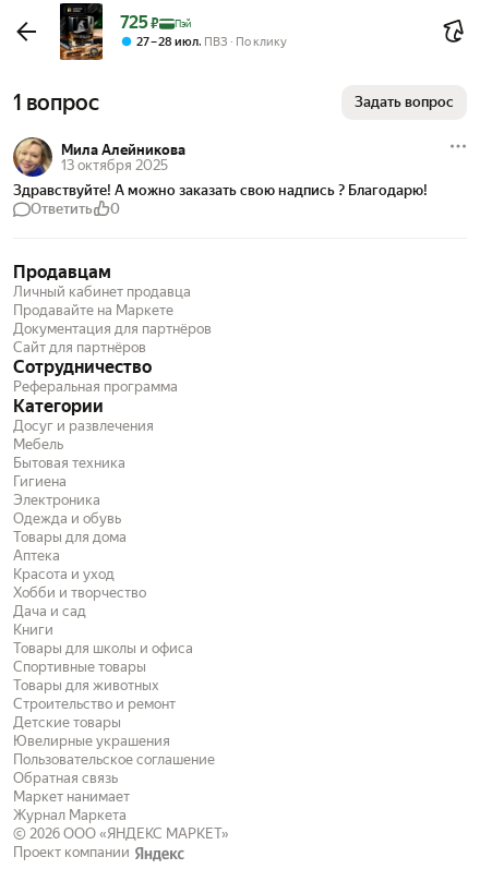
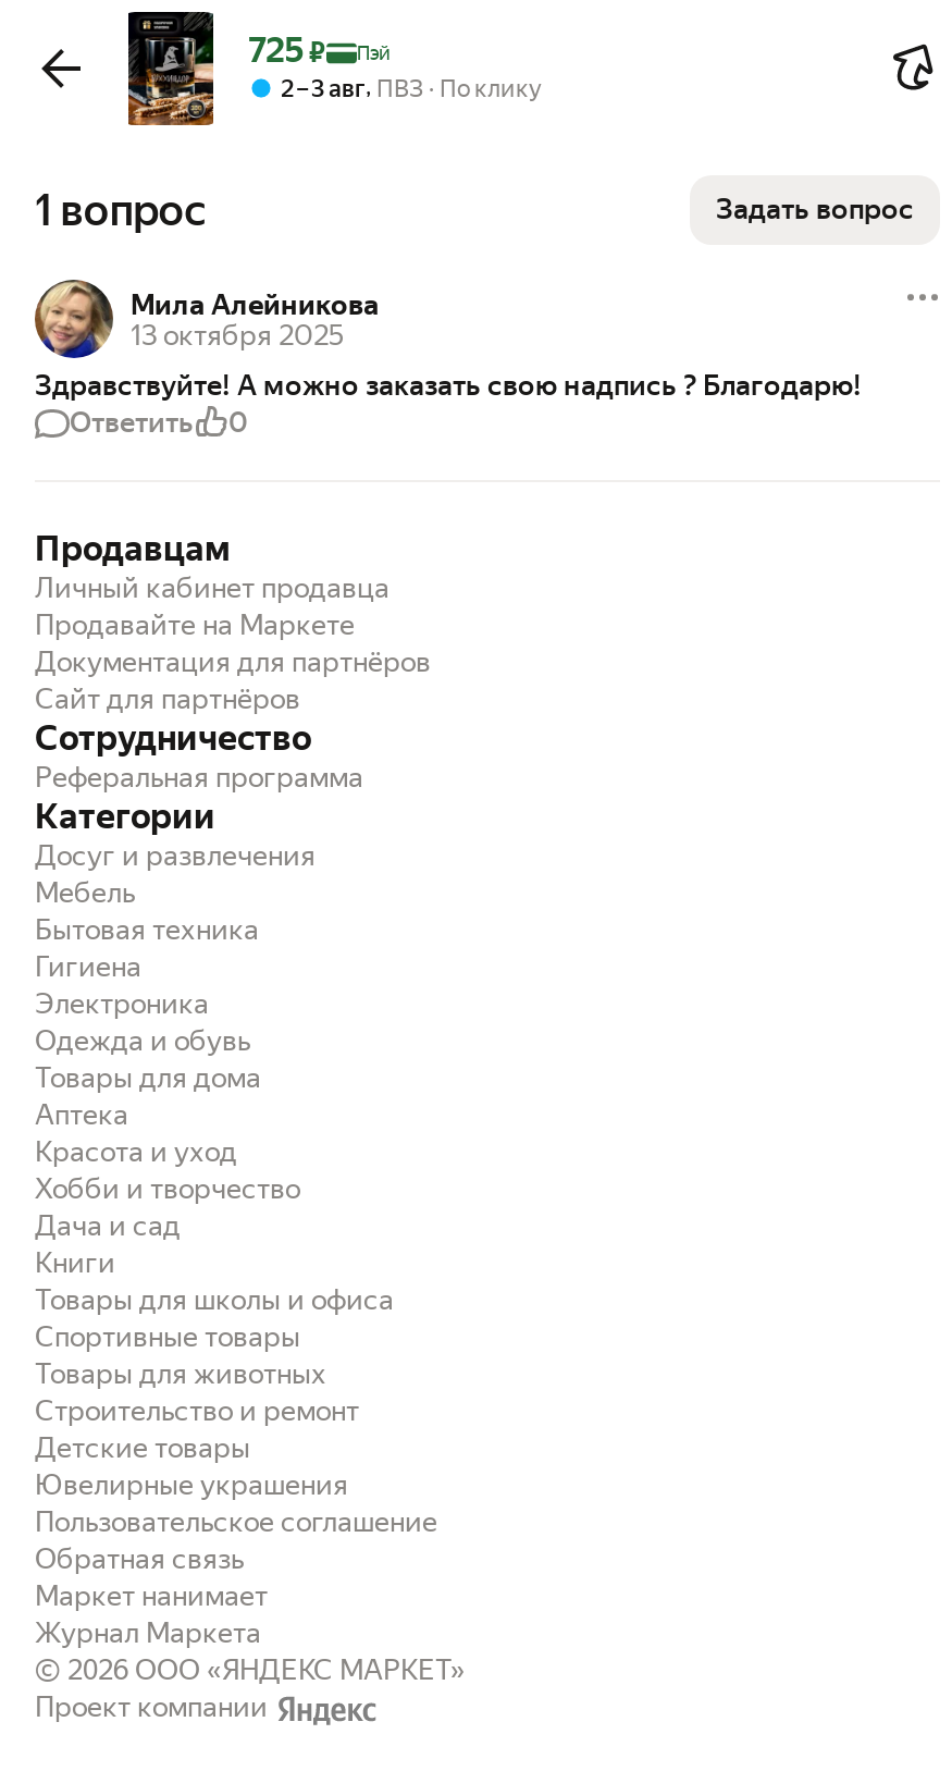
[136,34,287,49] 27 – 28 июл, ПВЗ По клику -> [281,73,542,102] 2 – 3 авг, ПВЗ По клику

